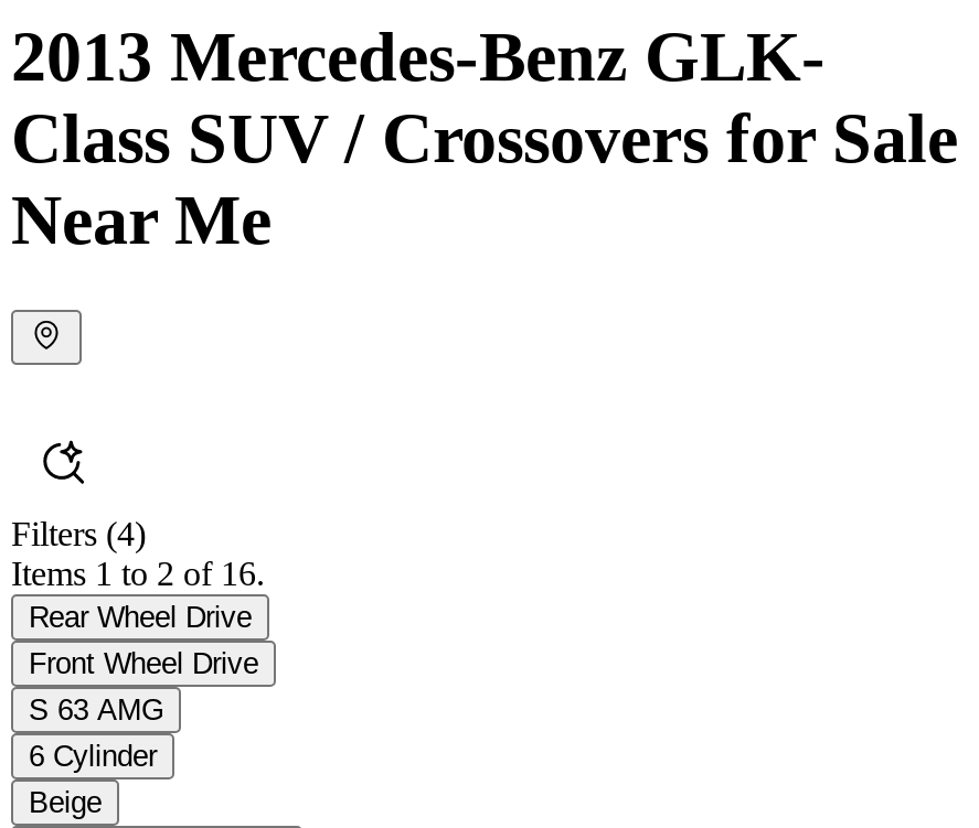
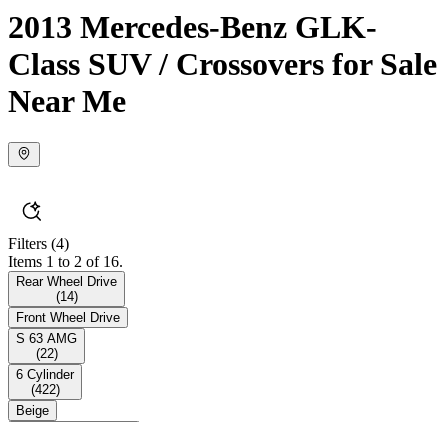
none -> [55,289,77,304] (14)
none -> [35,346,57,361] (22)
none -> [30,382,59,397] (422)

